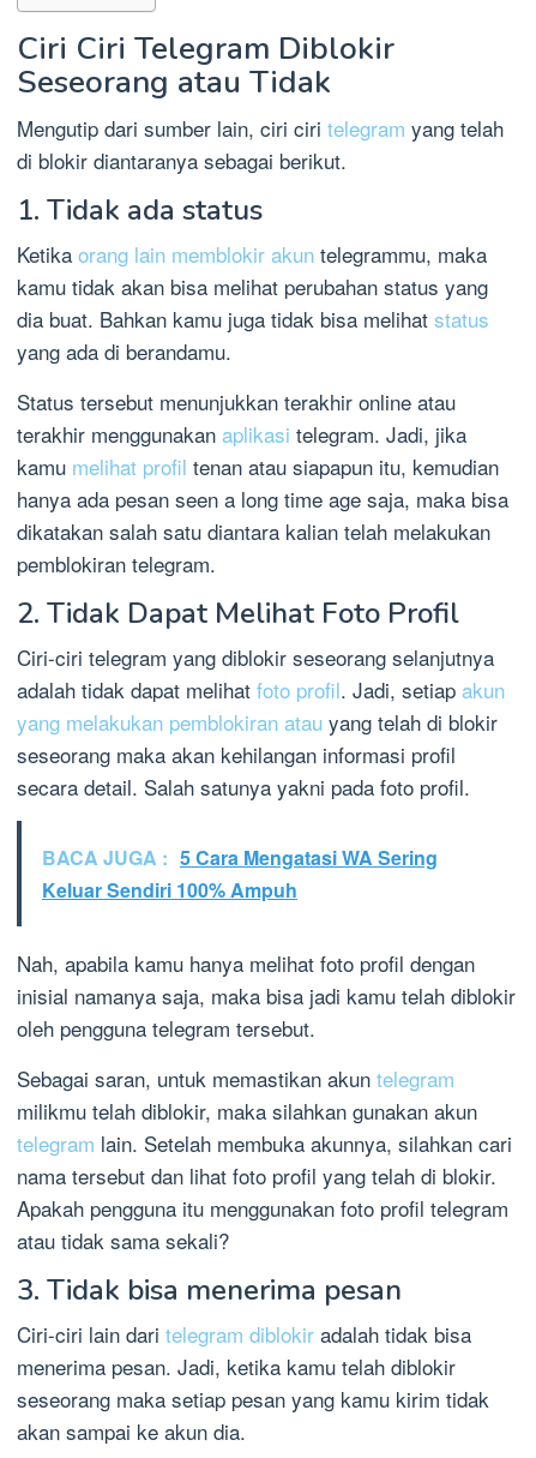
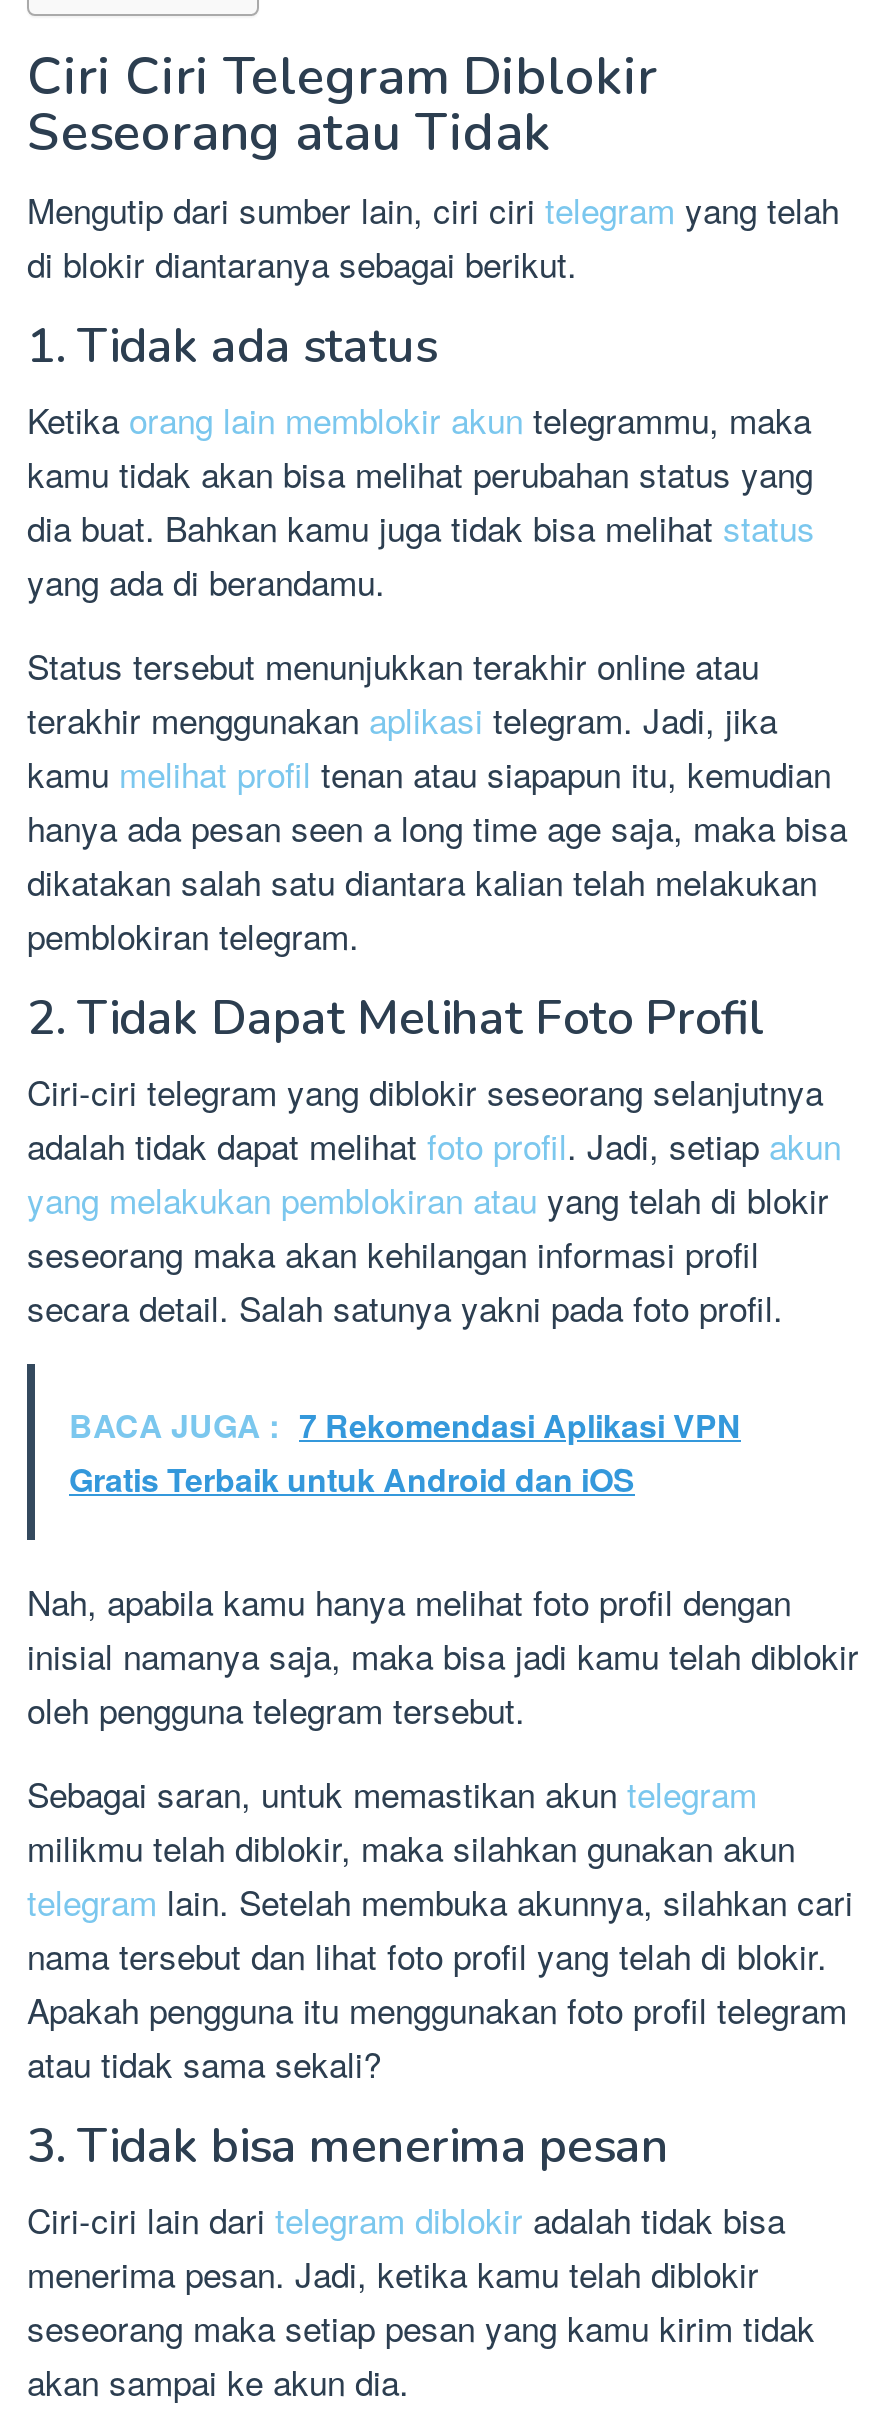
[42,844,438,904] BACA JUGA : 5 Cara Mengatasi WA Sering | Keluar Sendiri 100% Ampuh -> [69,1402,741,1502] BACA JUGA : 7 Rekomendasi Aplikasi VPN | Gratis Terbaik untuk Android dan iOS

